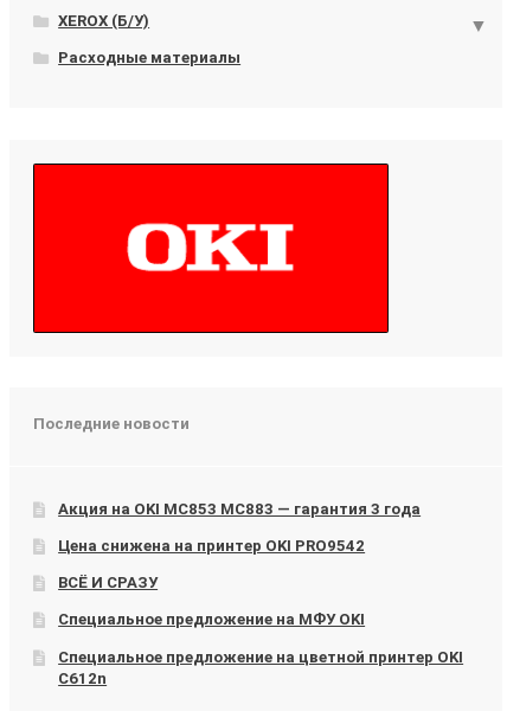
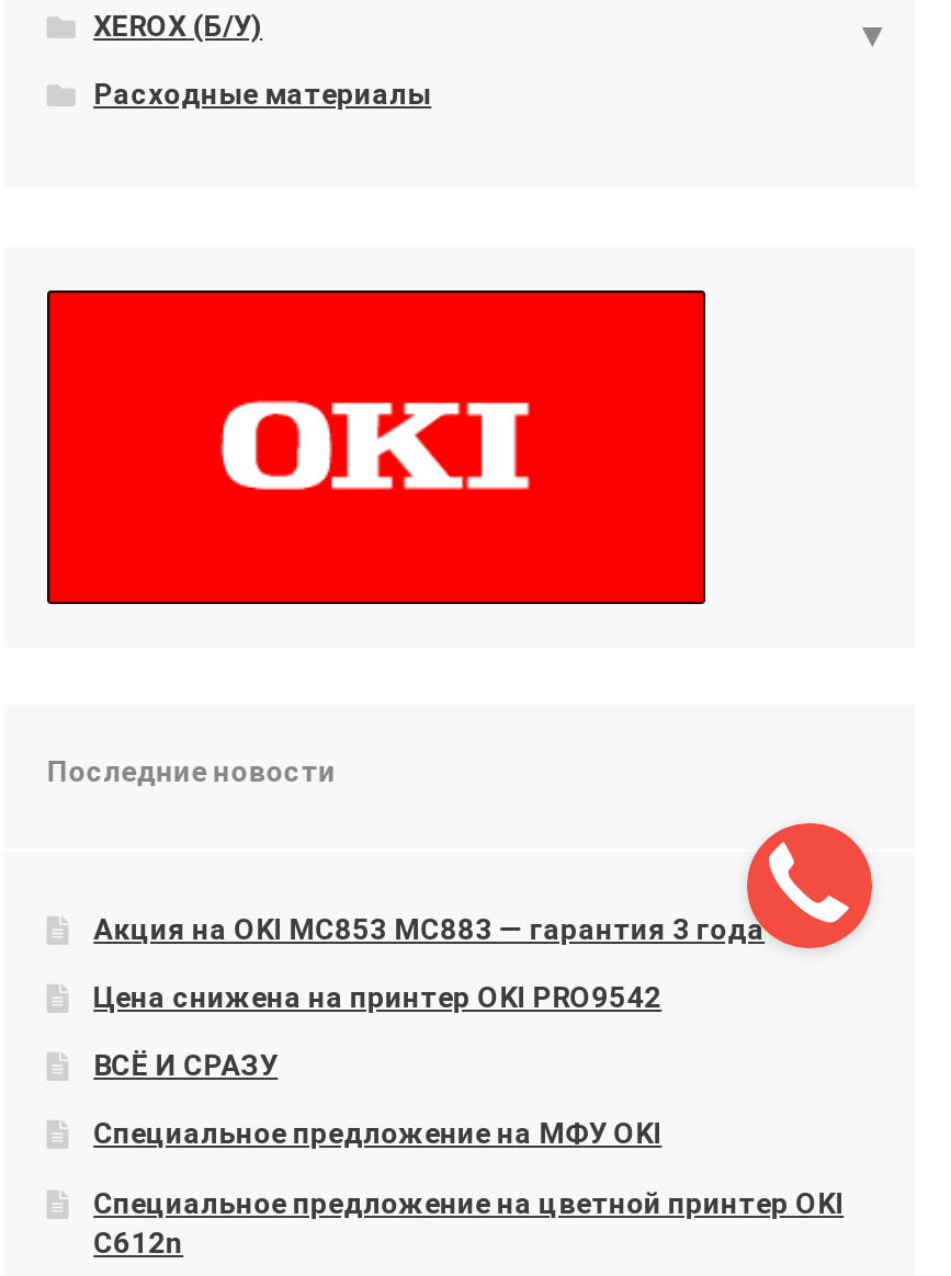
none -> [745,821,874,950] [image]

